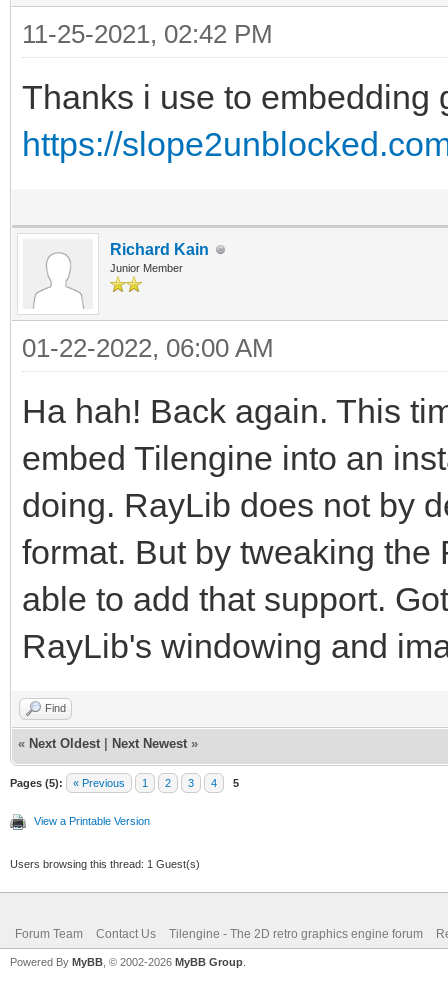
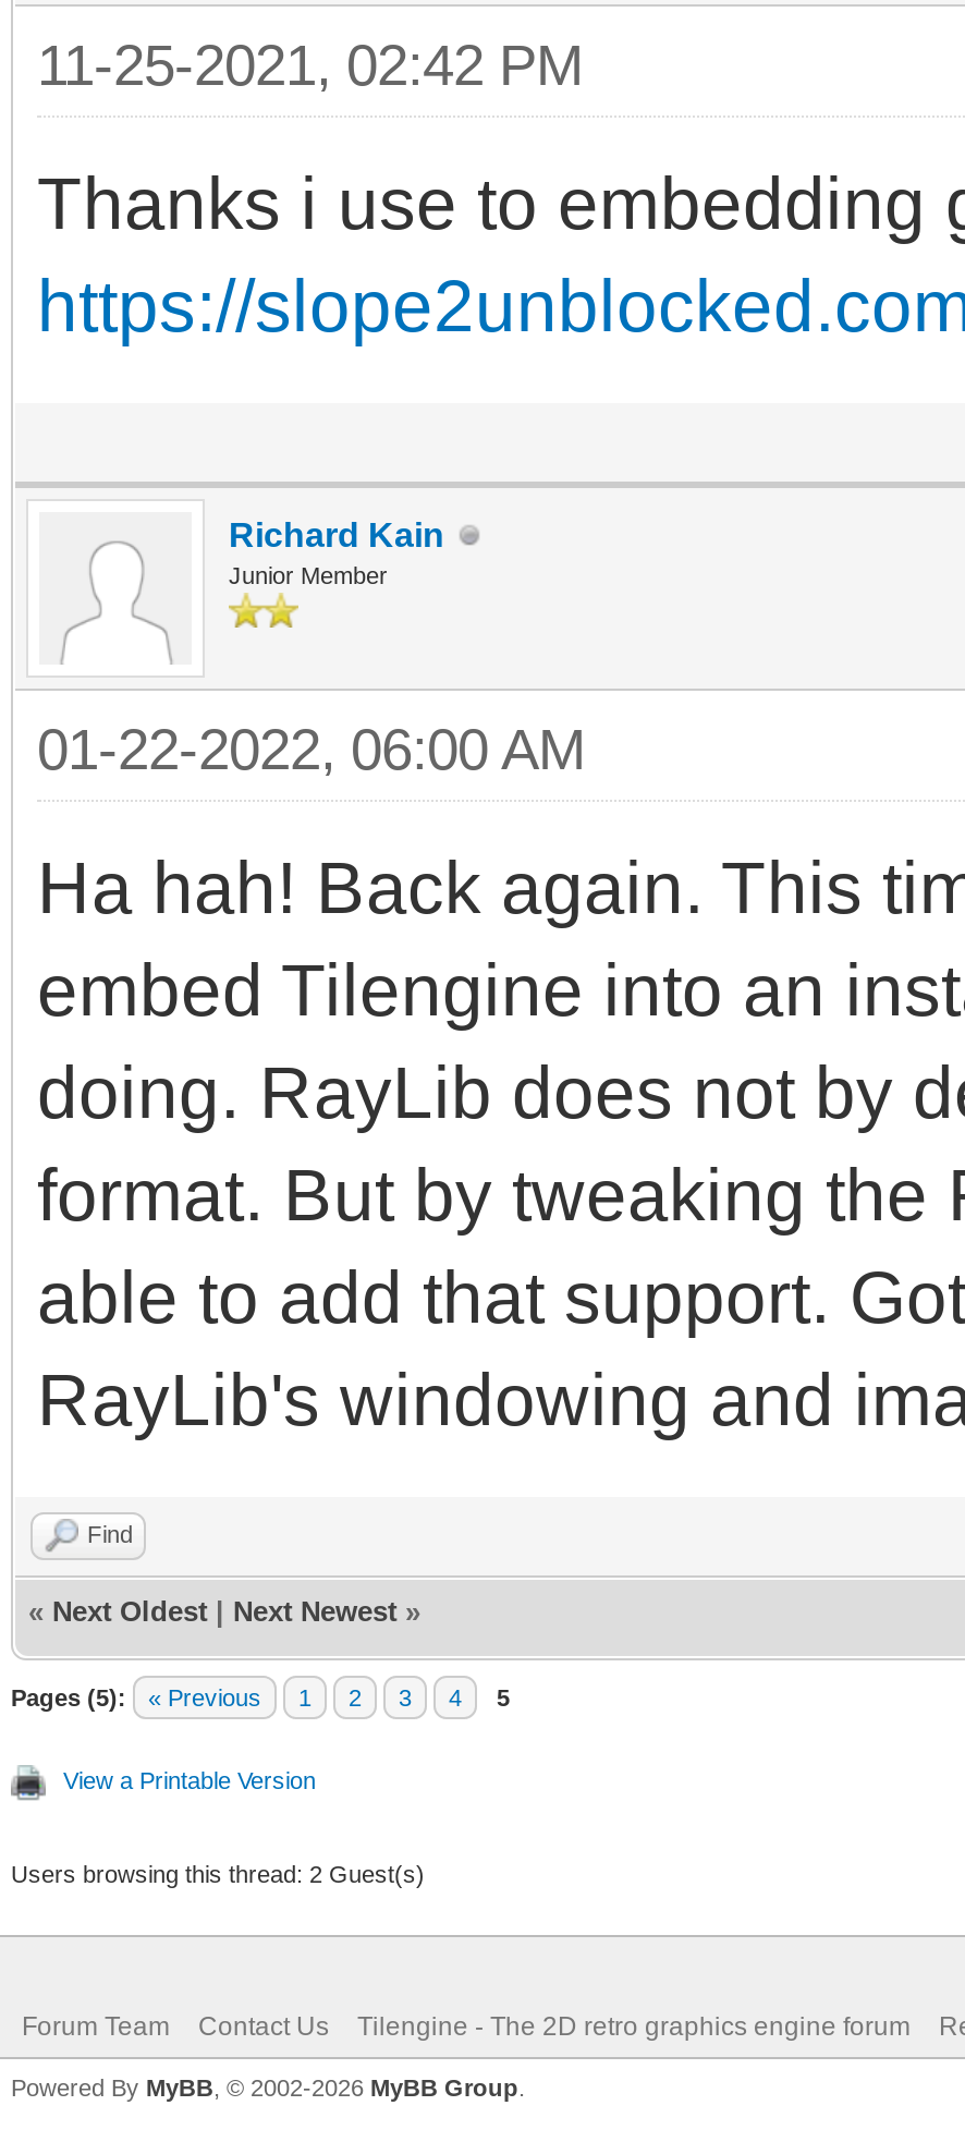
[10,858,200,870] Users browsing this thread: 1 Guest(s) -> [11,1861,425,1887] Users browsing this thread: 2 Guest(s)

